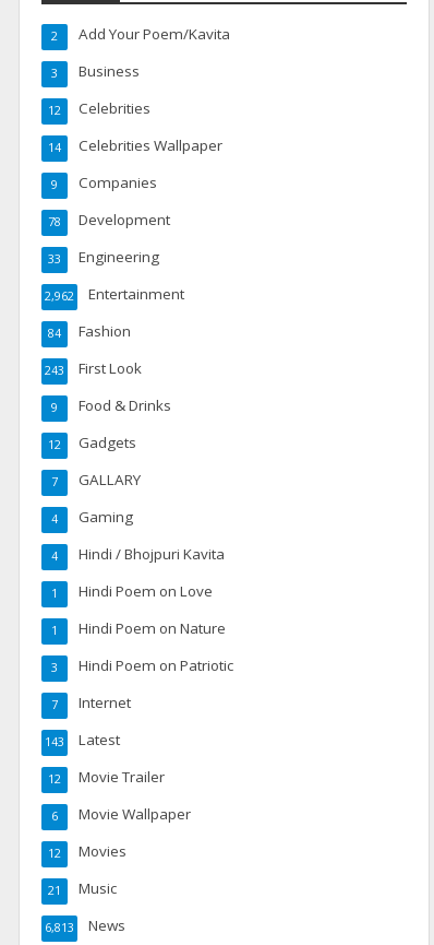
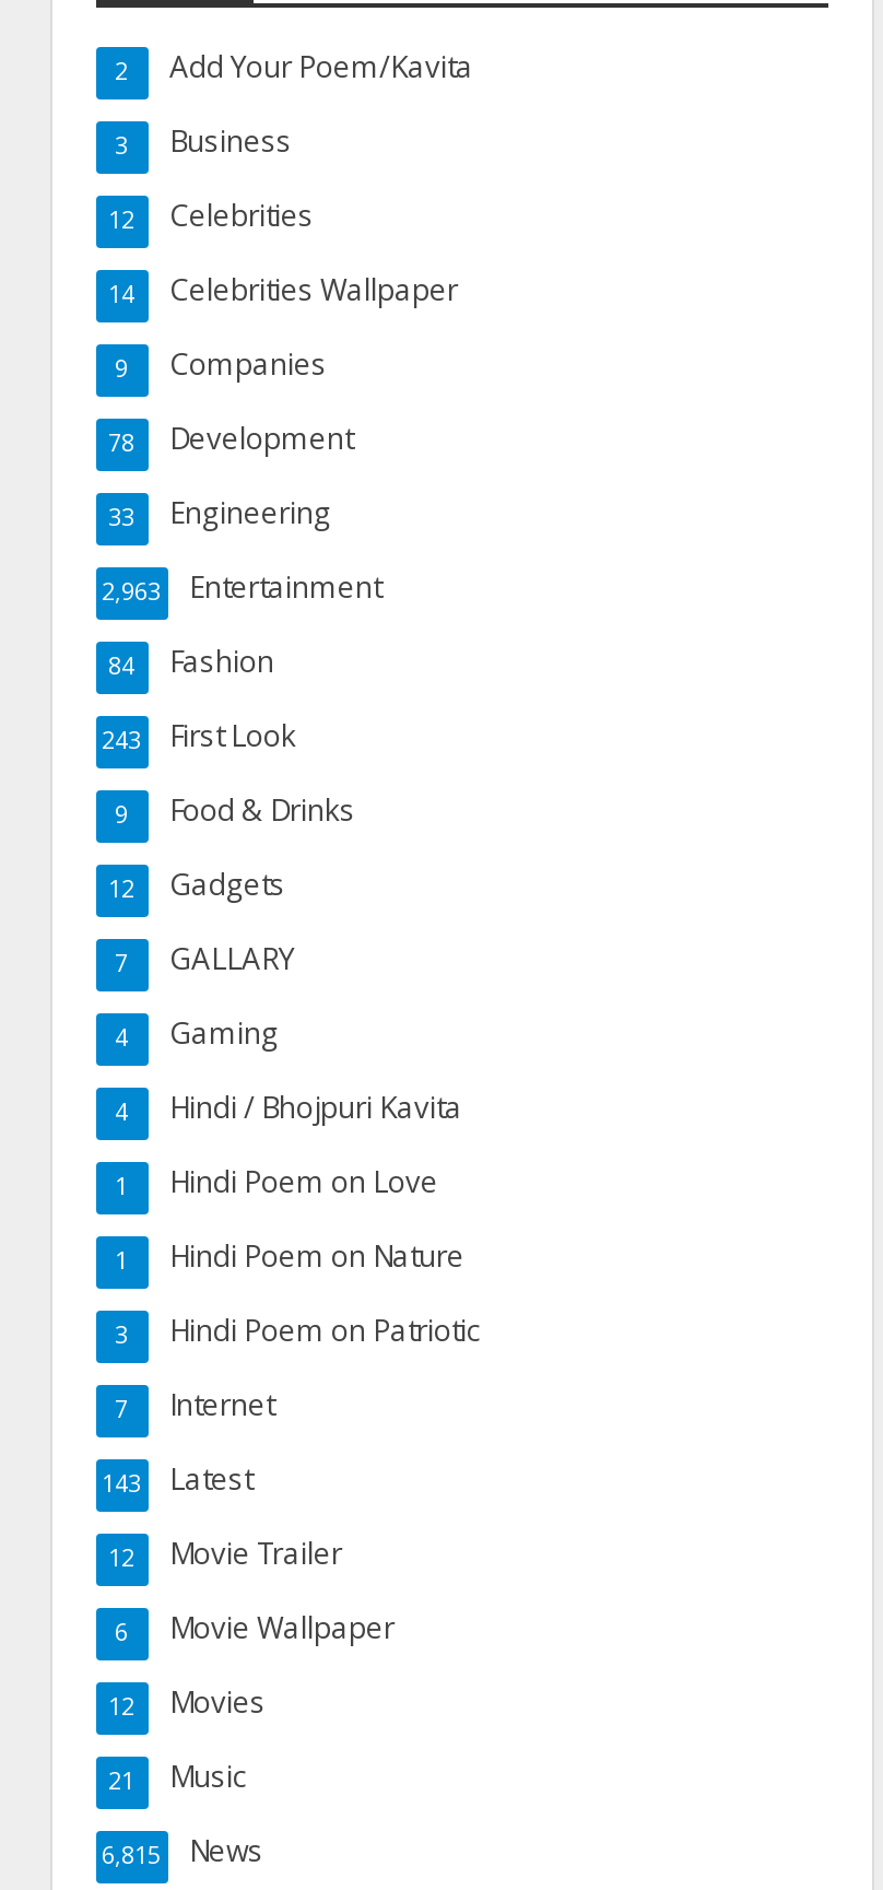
[44,284,184,303] 2,962 Entertainment -> [102,566,381,606] 2,963 Entertainment
[44,915,125,935] 6,813 News -> [102,1830,263,1869] 6,815 News

